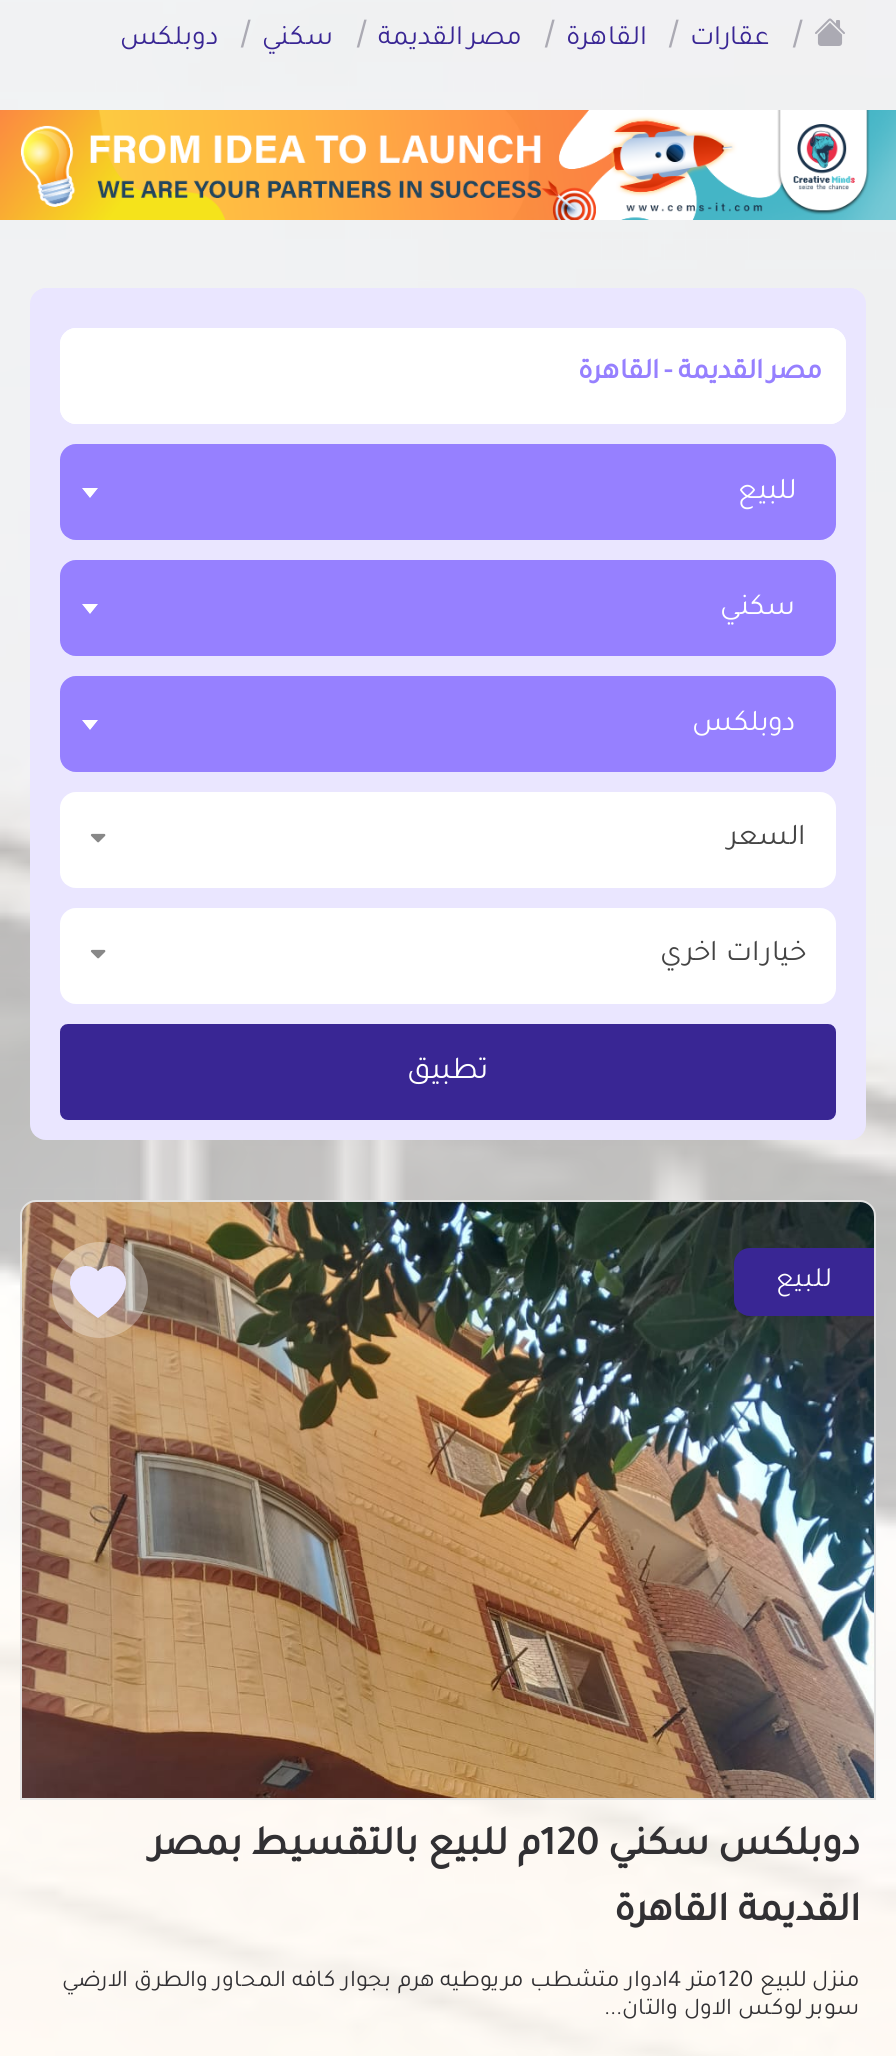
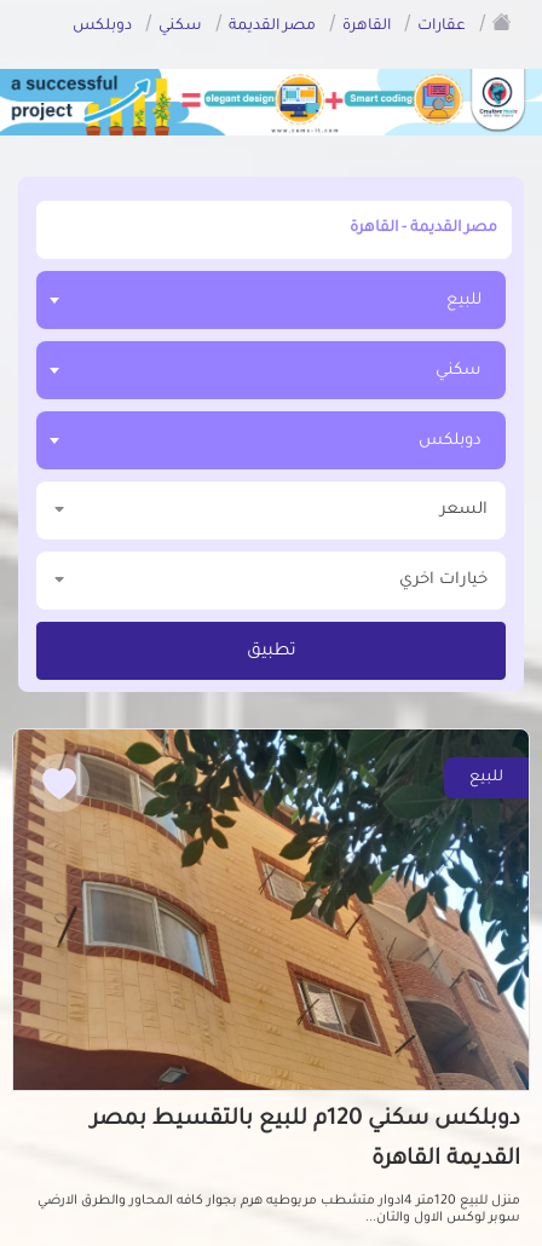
[6,108,890,222] [image] -> [4,68,538,137] [image]

